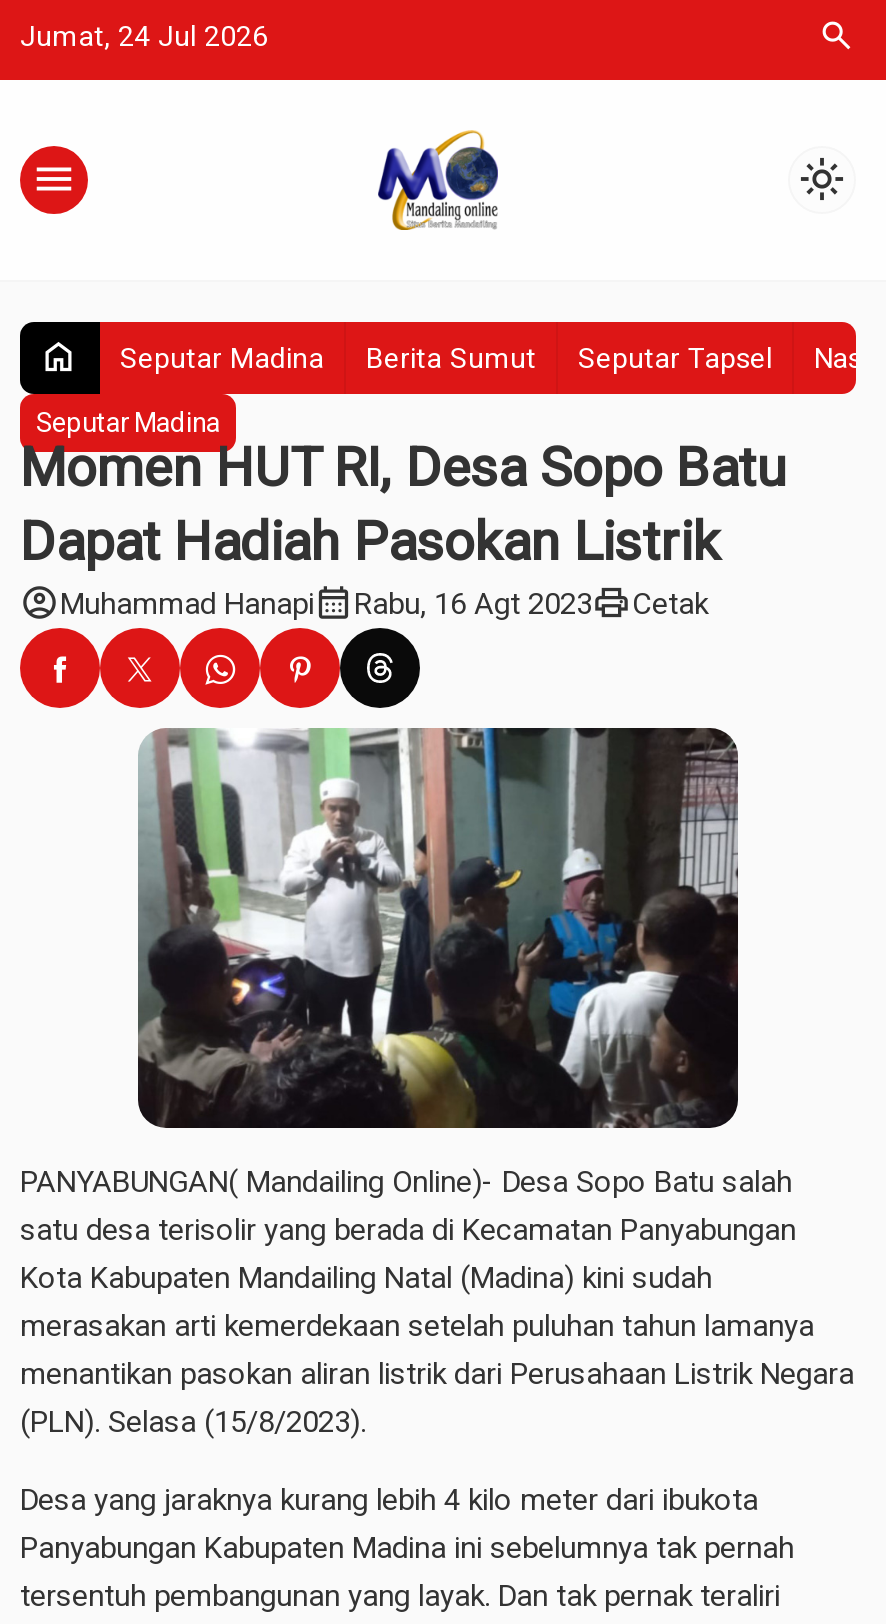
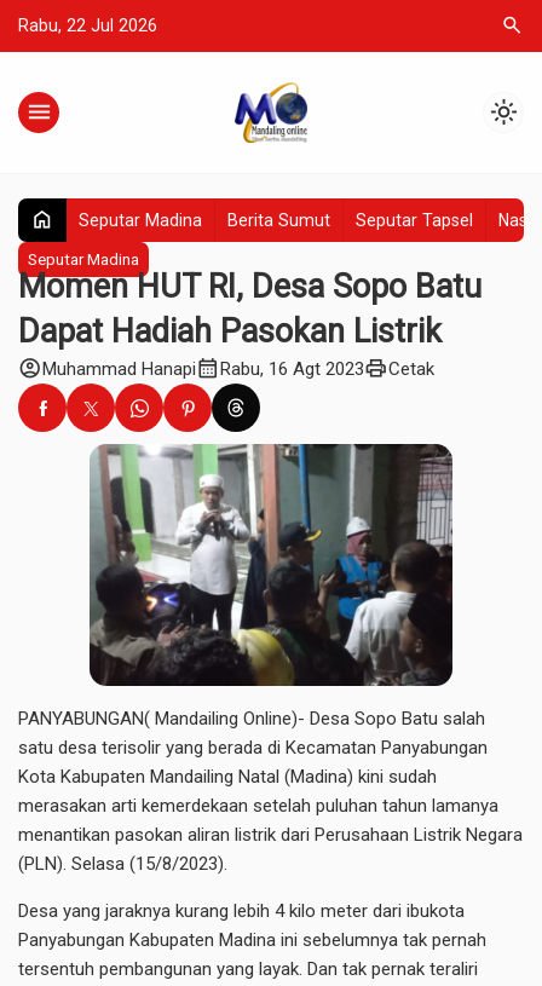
[20,20,268,52] Jumat, 24 Jul 2026 -> [18,16,157,35] Rabu, 22 Jul 2026

